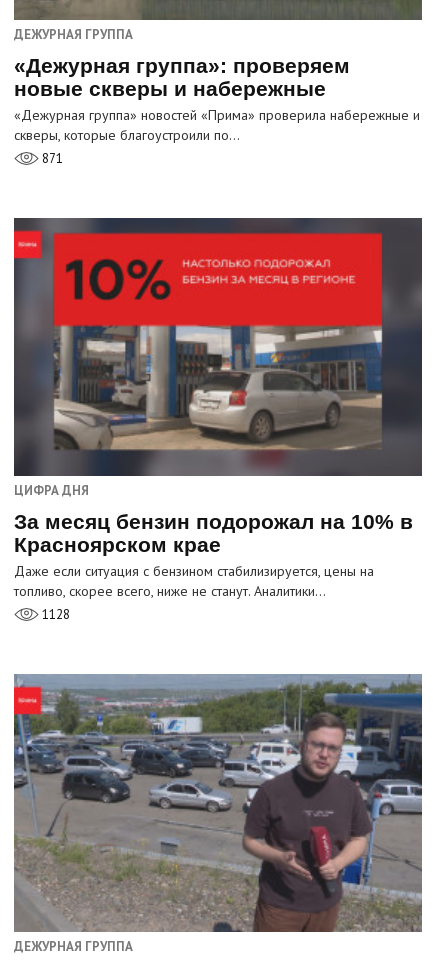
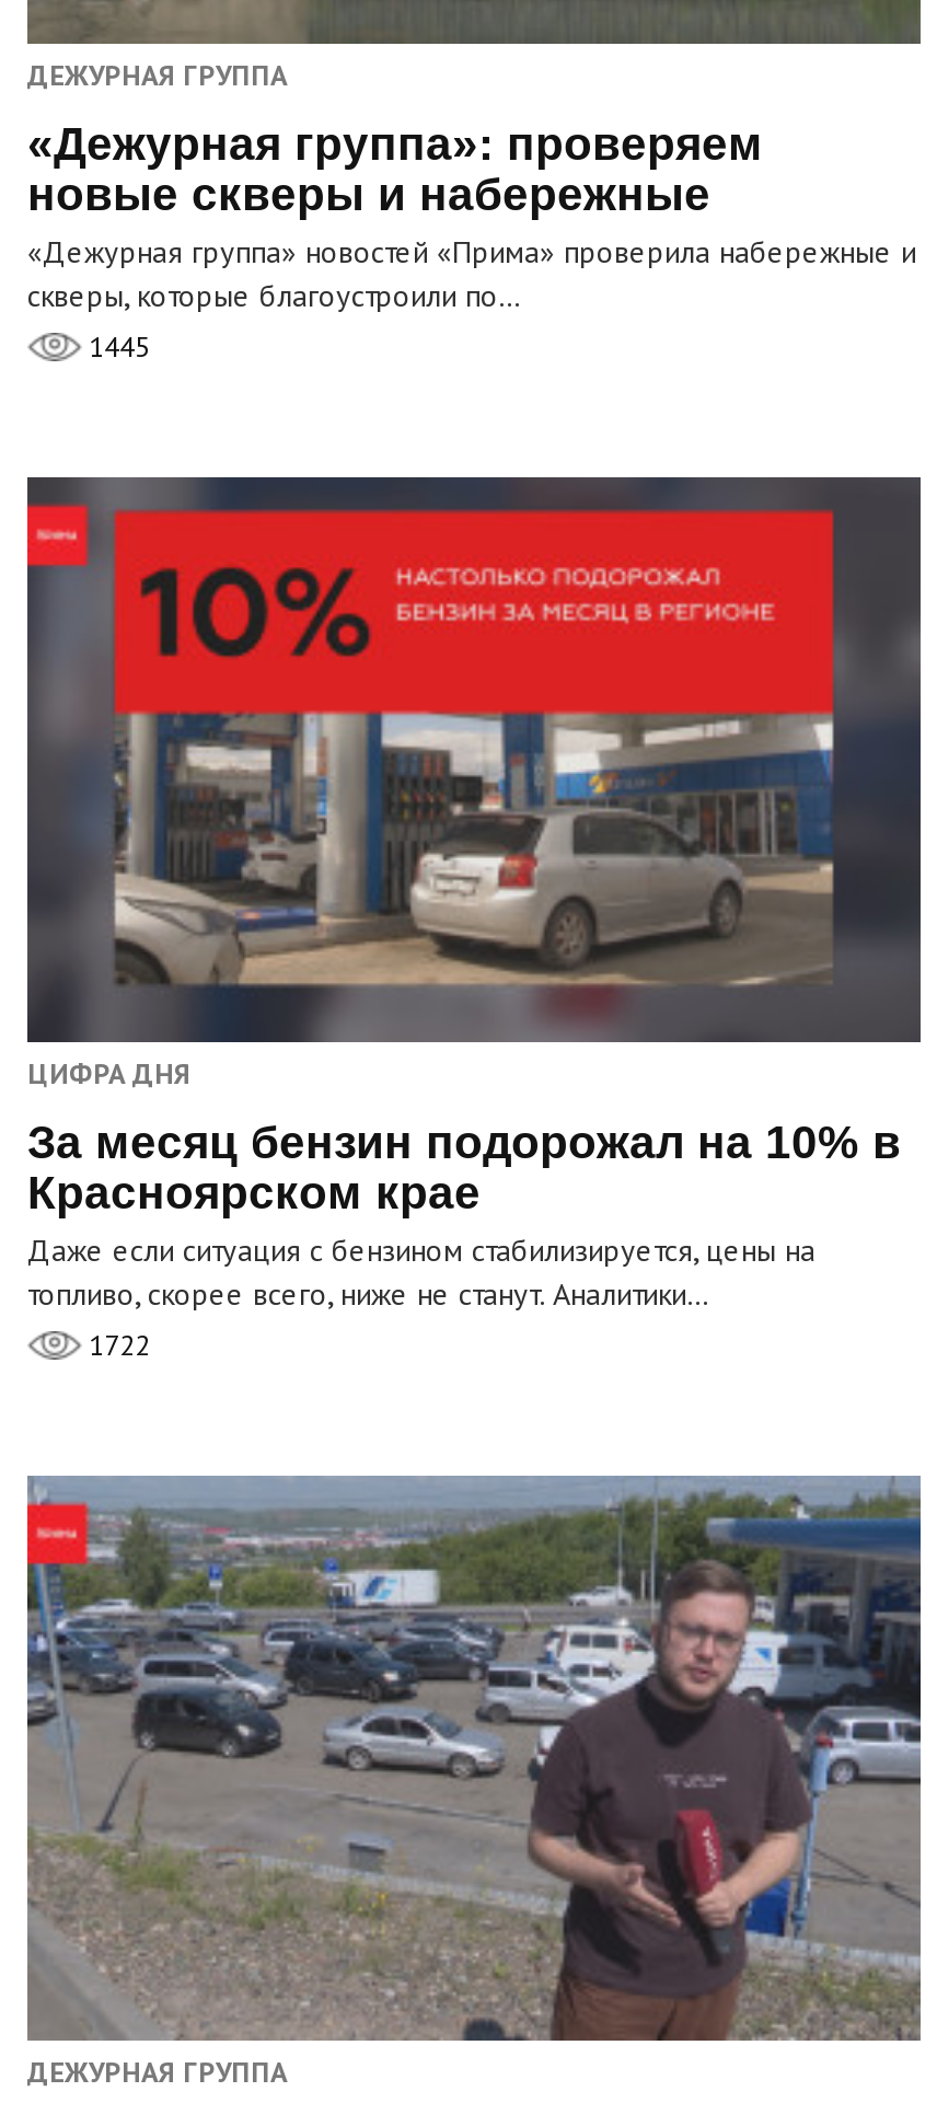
[39,150,63,167] 871 -> [82,328,150,365] 1445
[39,606,70,623] 1128 -> [82,1326,150,1363] 1722

